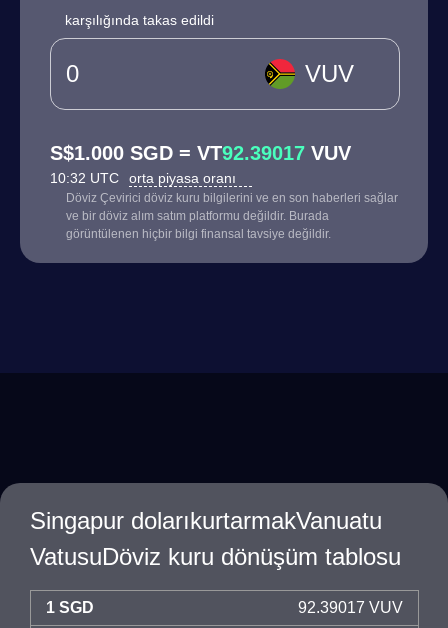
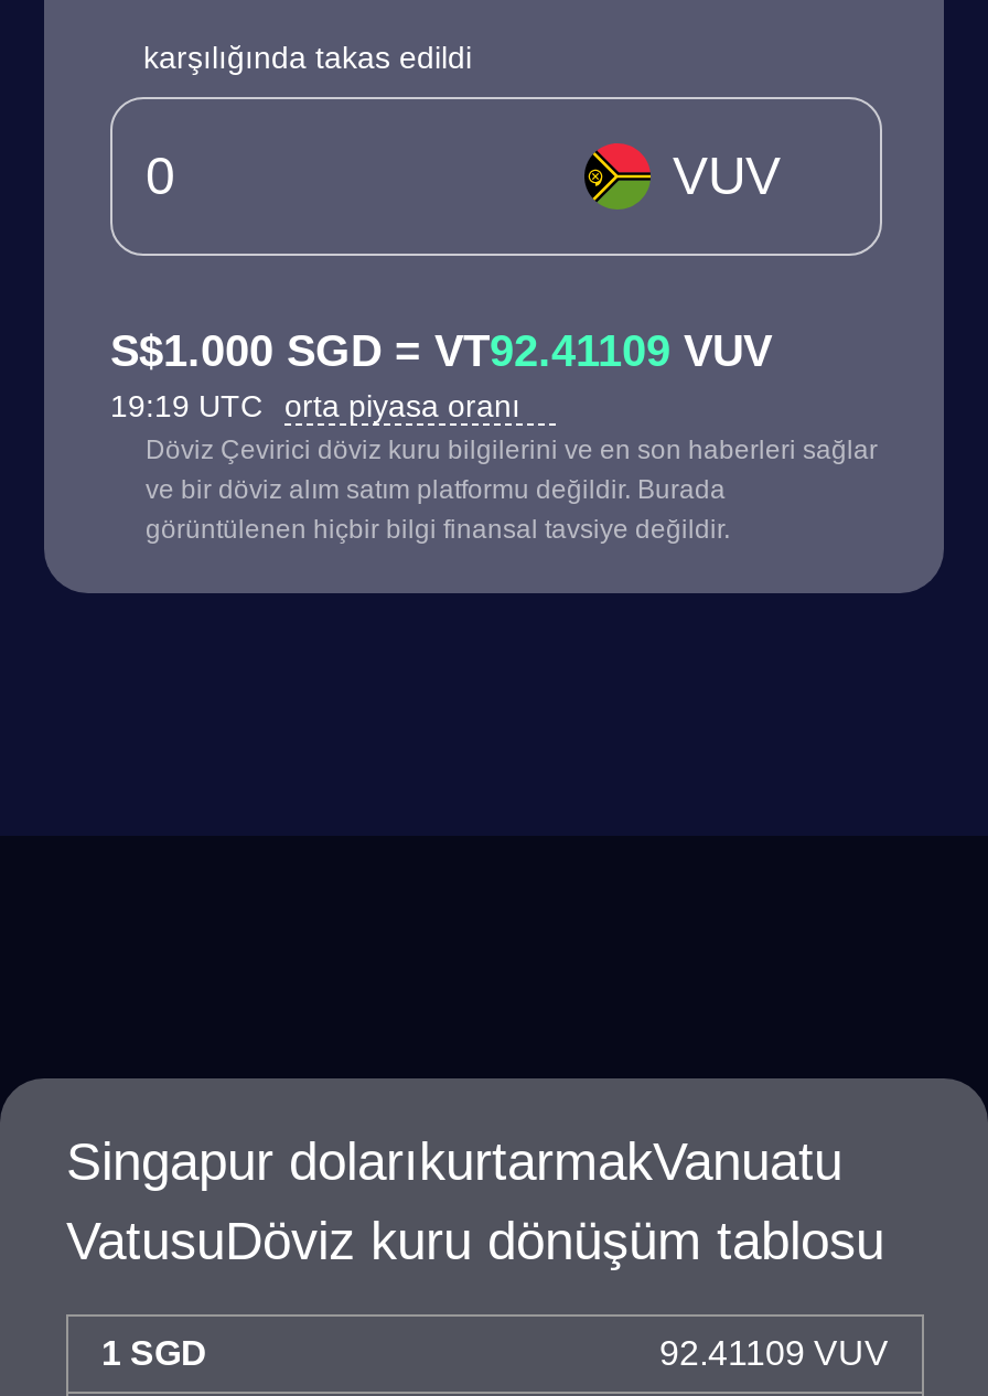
[50,142,351,164] S$1.000 SGD = VT92.39017 VUV -> [110,326,772,375] S$1.000 SGD = VT92.41109 VUV
[50,170,240,186] 10:32 UTC orta piyasa oranı -> [110,388,529,423] 19:19 UTC orta piyasa oranı
[298,599,403,616] 92.39017 VUV -> [659,1334,889,1372] 92.41109 VUV

